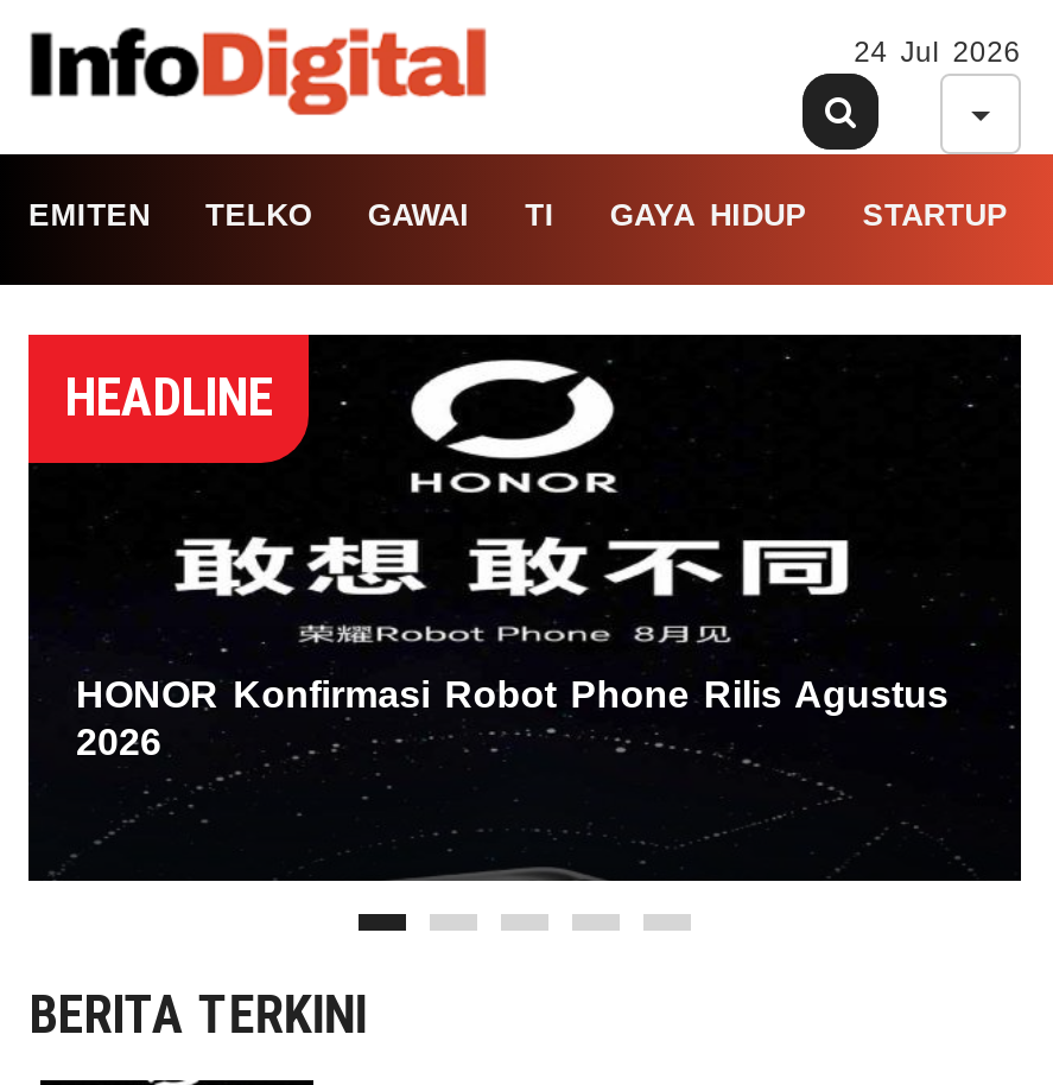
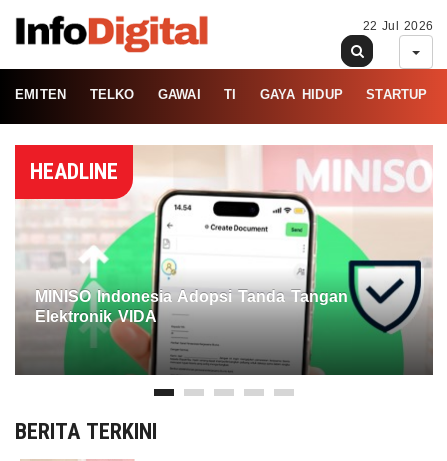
[854,36,1021,69] 24 Jul 2026 -> [363,19,433,33] 22 Jul 2026
[26,332,1023,881] [image] | HONOR Konfirmasi Robot Phone Rilis Agustus | 2026 -> [14,145,434,375] [image] | MINISO Indonesia Adopsi Tanda Tangan | Elektronik VIDA

